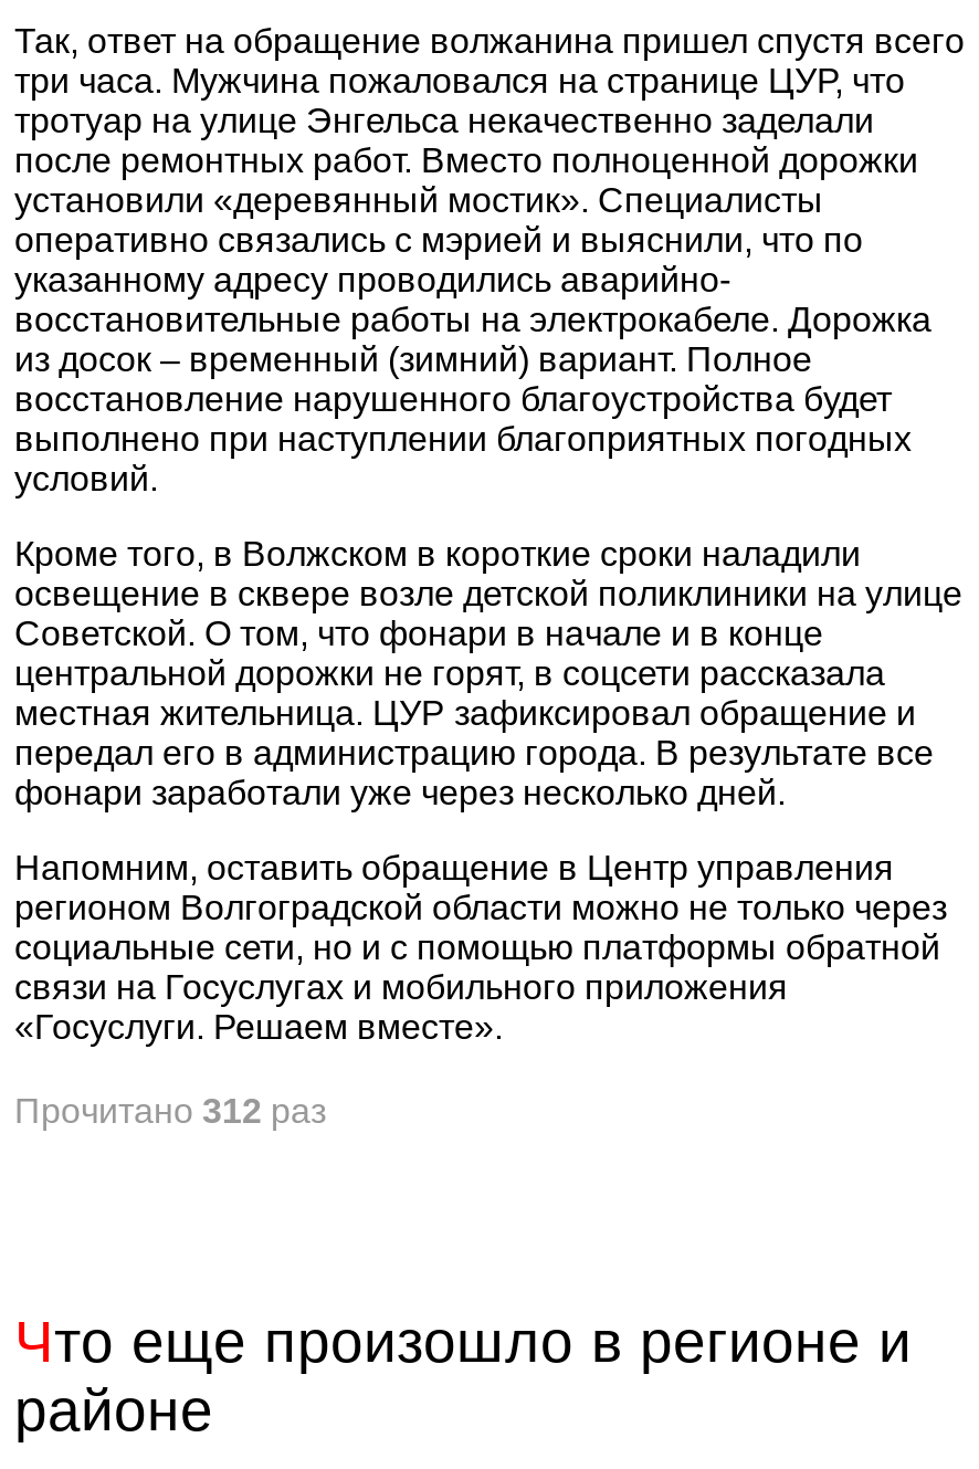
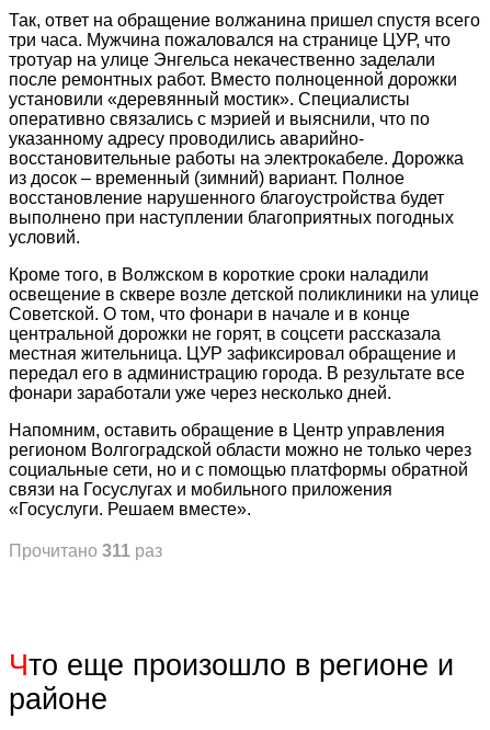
[14,1092,326,1130] Прочитано 312 раз -> [9,541,162,560] Прочитано 311 раз

